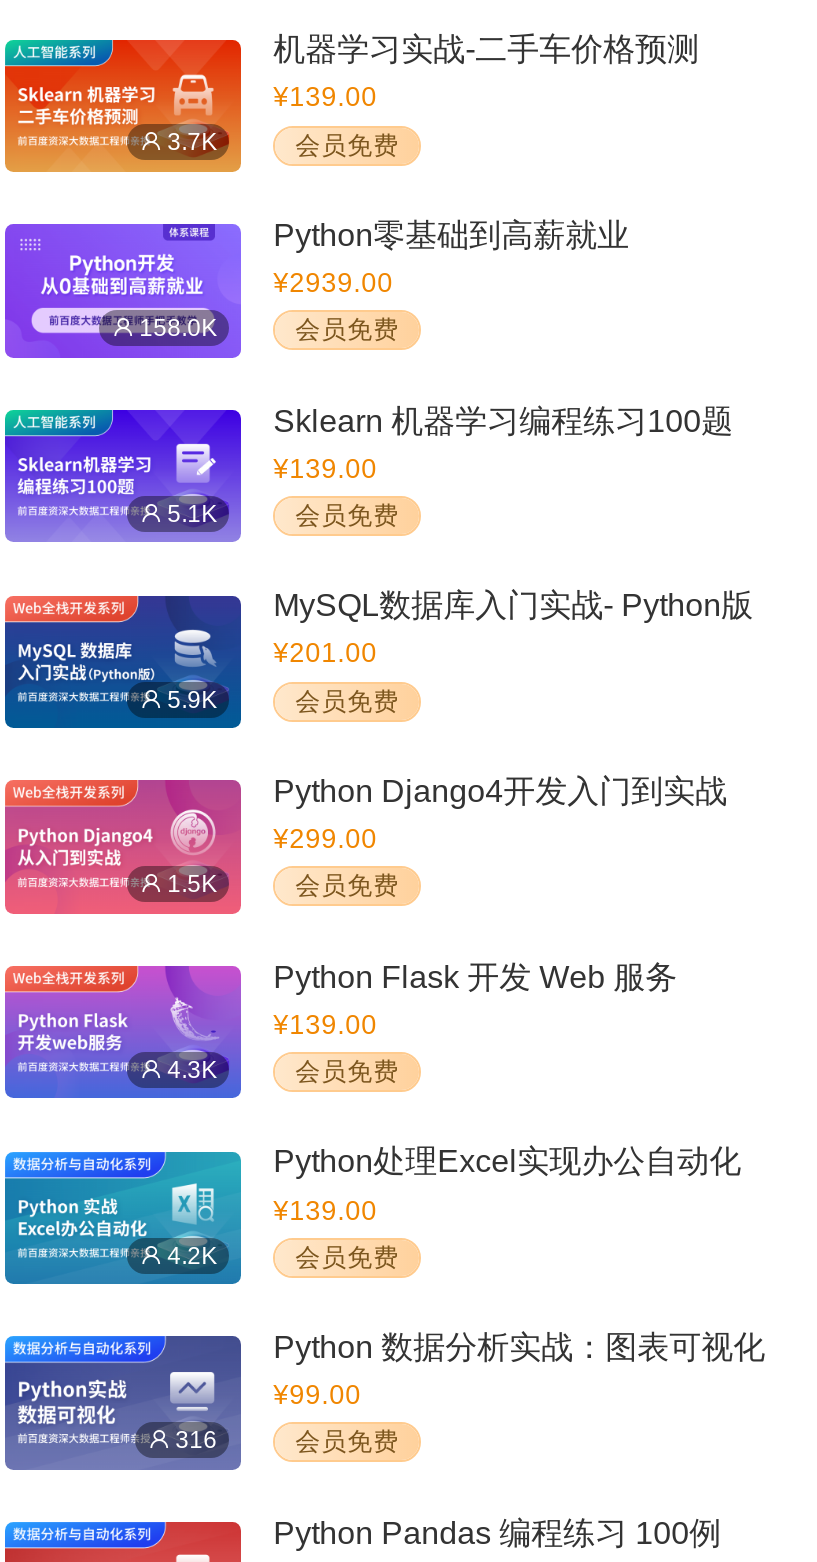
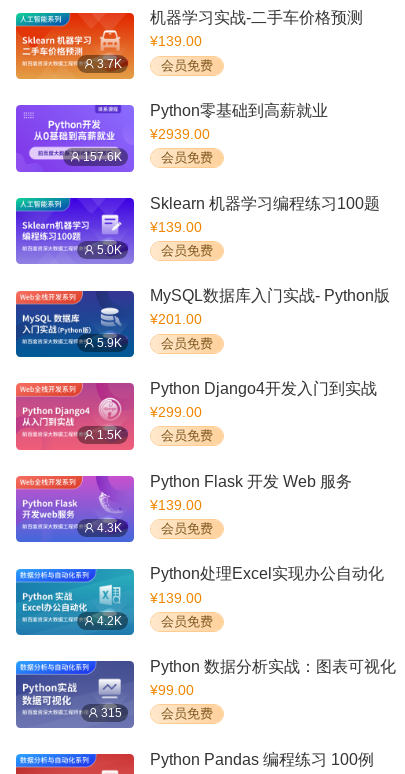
[139,314,217,342] 158.0K -> [83,150,122,164] 157.6K
[167,500,217,528] 5.1K -> [97,243,122,257] 5.0K
[175,1426,217,1454] 316 -> [101,706,122,720] 315

